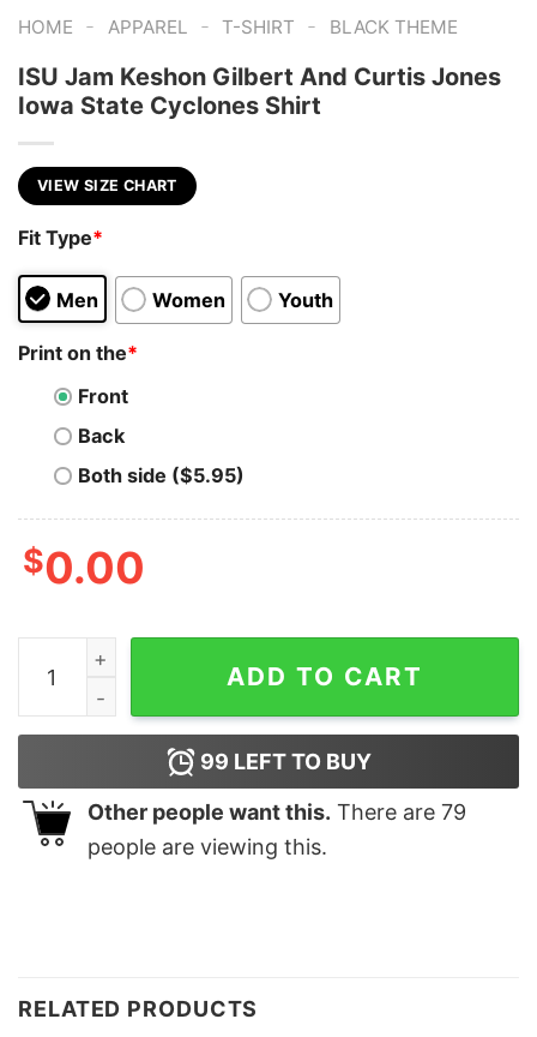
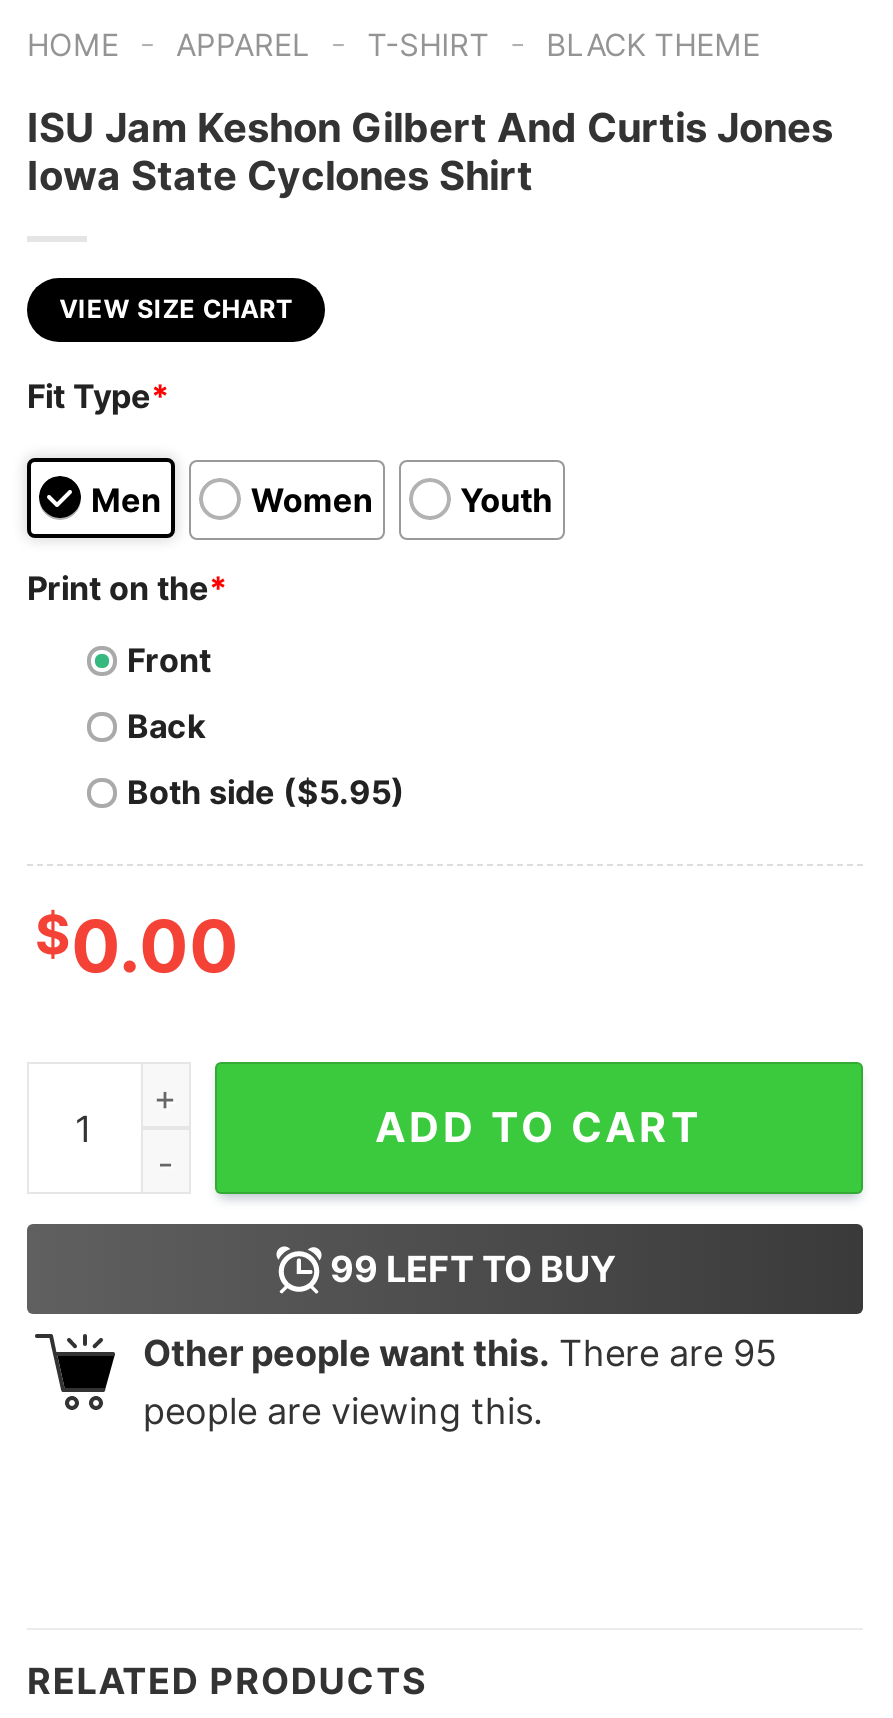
[88,799,466,825] Other people want this. There are 79 -> [143,1332,777,1374] Other people want this. There are 95

